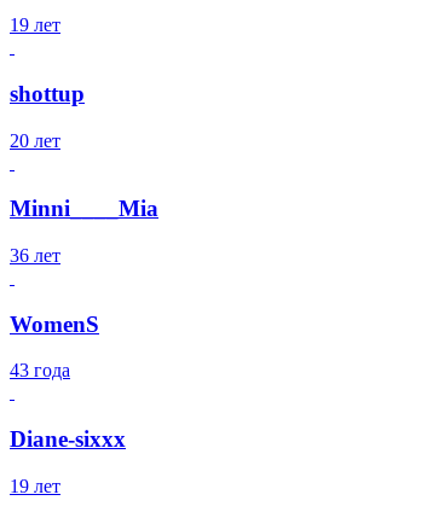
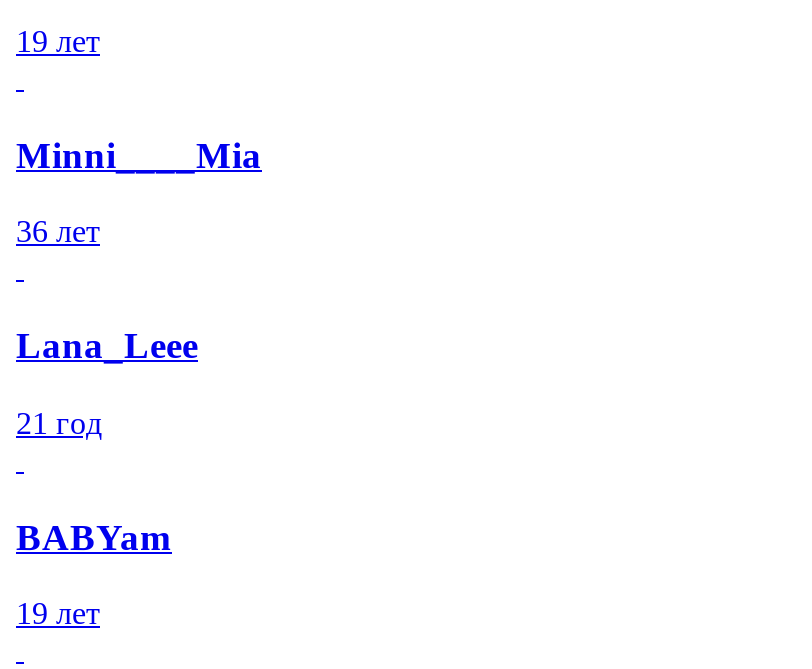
[10,81,85,150] shottup | 20 лет -> none
[10,311,99,337] WomenS -> [16,325,198,367] Lana_Leee
[10,360,70,381] 43 года -> [16,406,102,440] 21 год
[10,427,126,452] Diane-sixxx -> [16,516,172,558] BABYam

